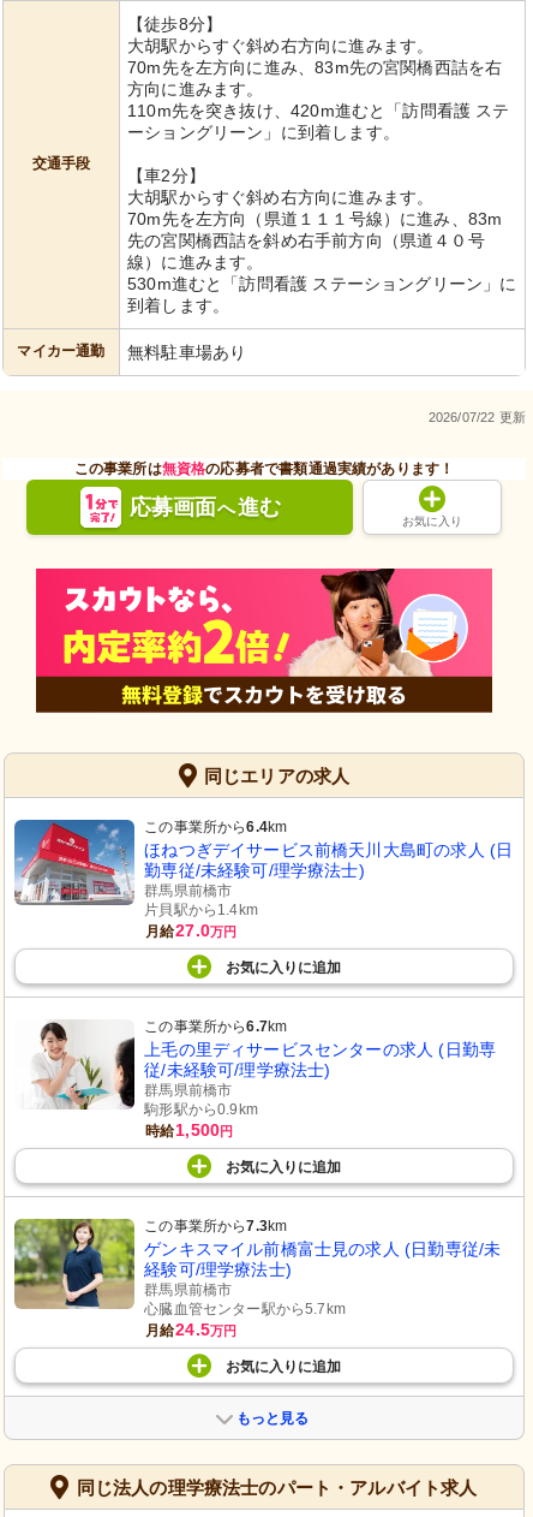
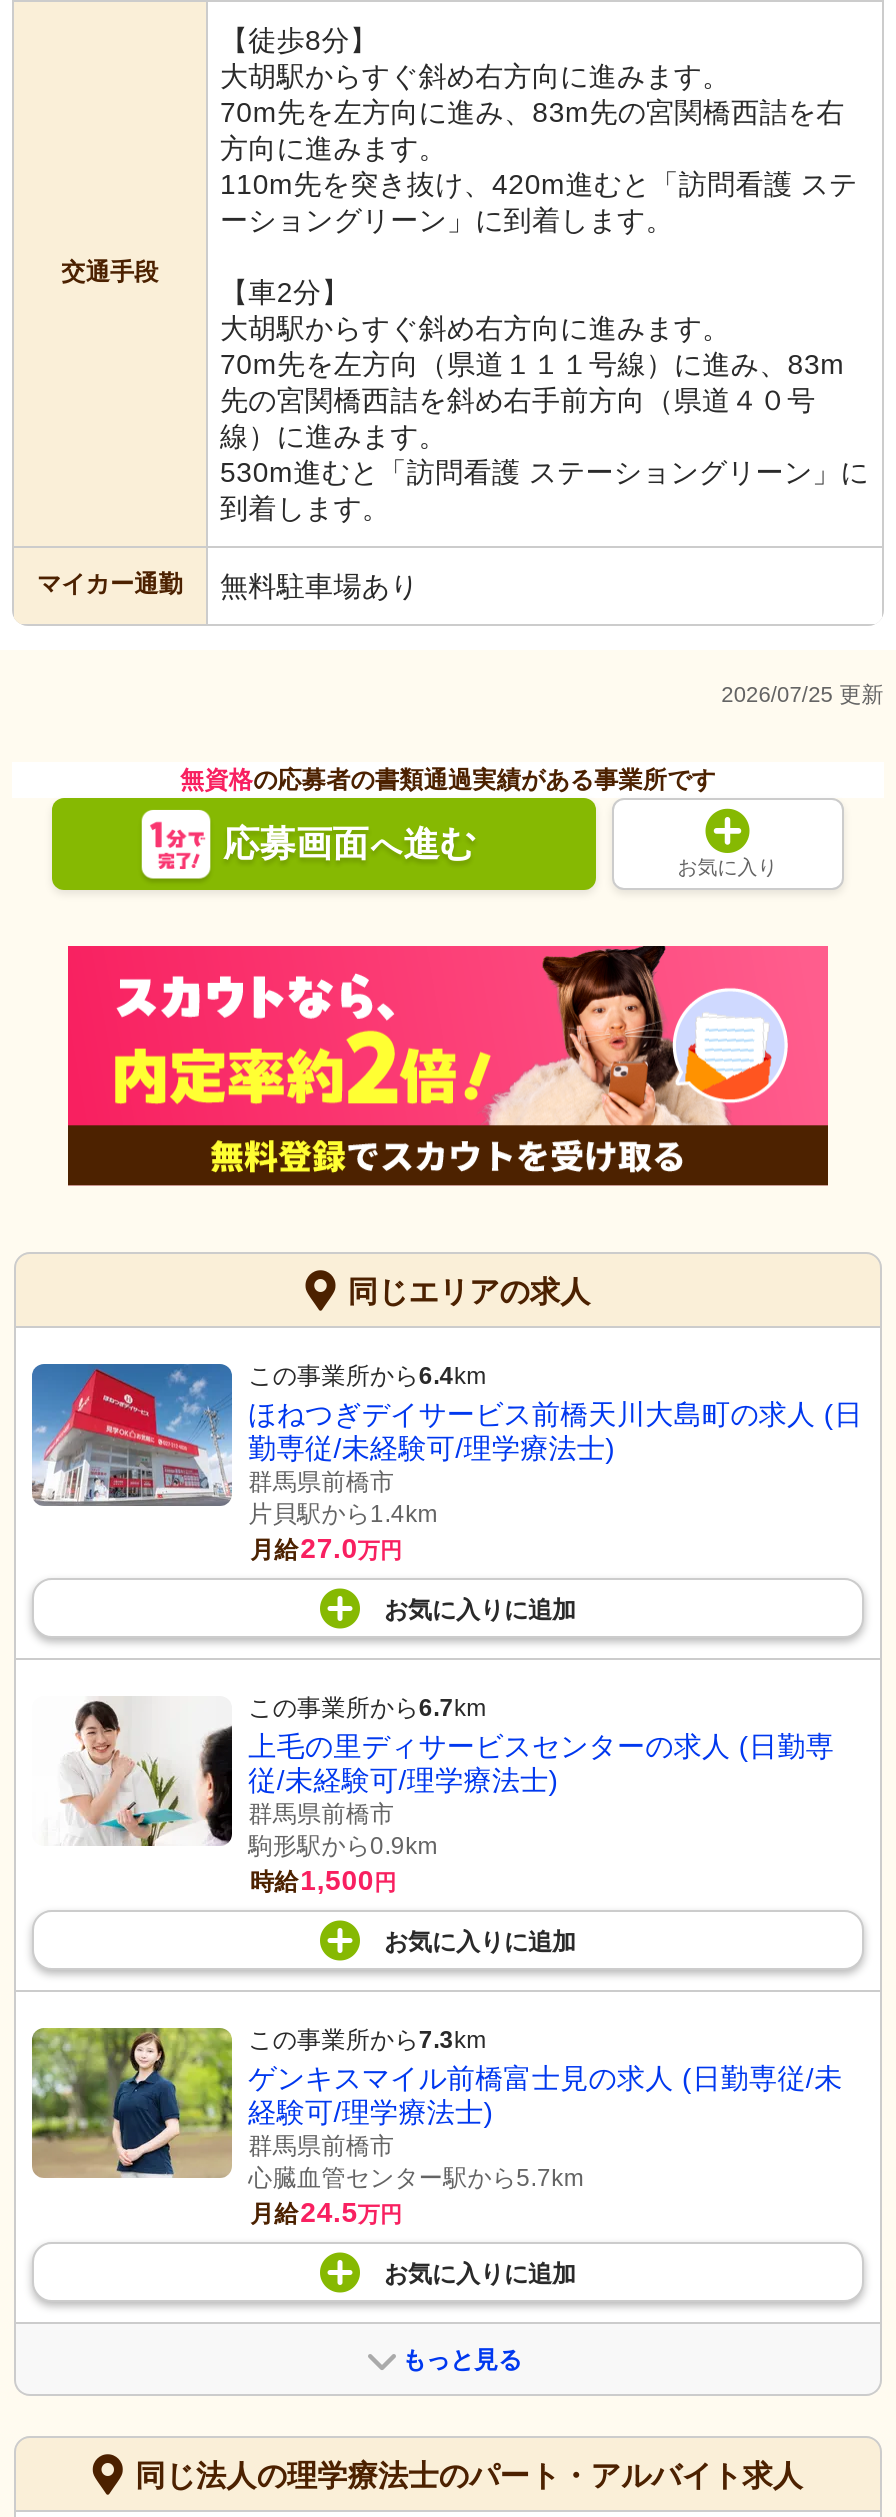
[428,410,526,425] 2026/07/22 更新 -> [721,682,884,706] 2026/07/25 更新
[74,461,454,477] この事業所は無資格の応募者で書類通過実績があります！ -> [180,766,716,794] 無資格の応募者の書類通過実績がある事業所です

